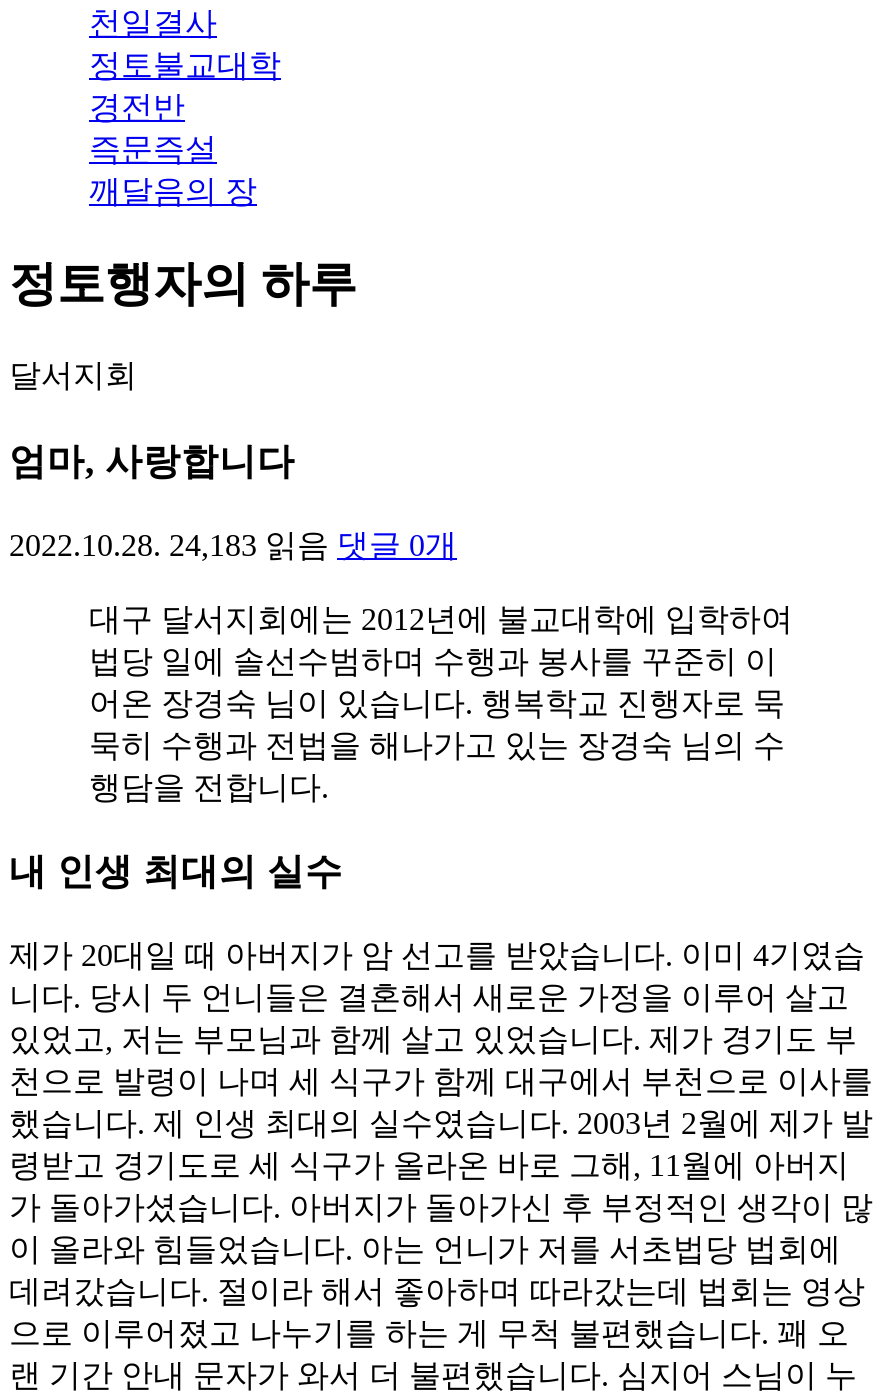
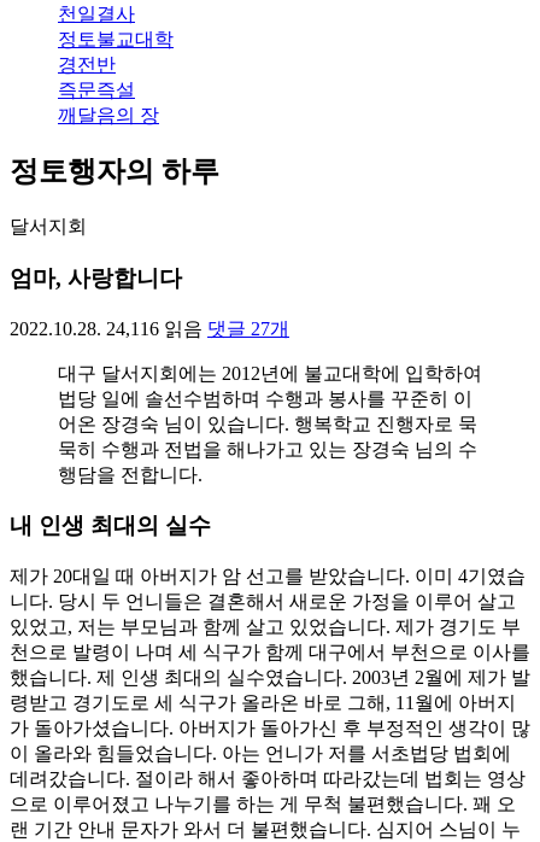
[9,528,457,562] 2022.10.28. 24,183 읽음 댓글 0개 -> [10,318,289,339] 2022.10.28. 24,116 읽음 댓글 27개

